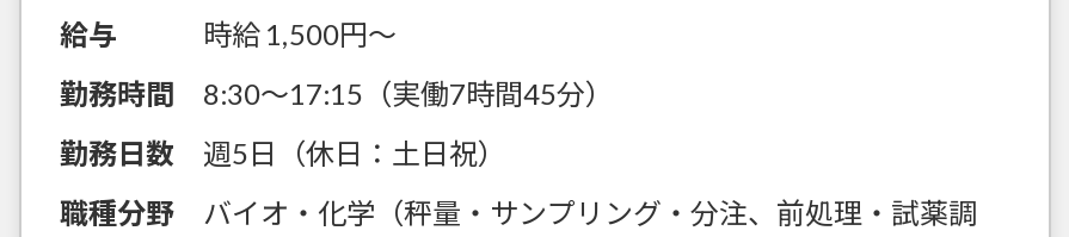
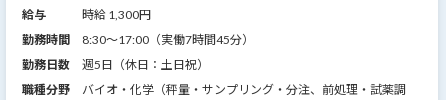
[203,16,397,51] 時給 1,500円〜 -> [82,7,151,22] 時給 1,300円
[60,75,614,111] 勤務時間 8:30～17:15（実働7時間45分） -> [22,32,254,47] 勤務時間 8:30～17:00（実働7時間45分）

